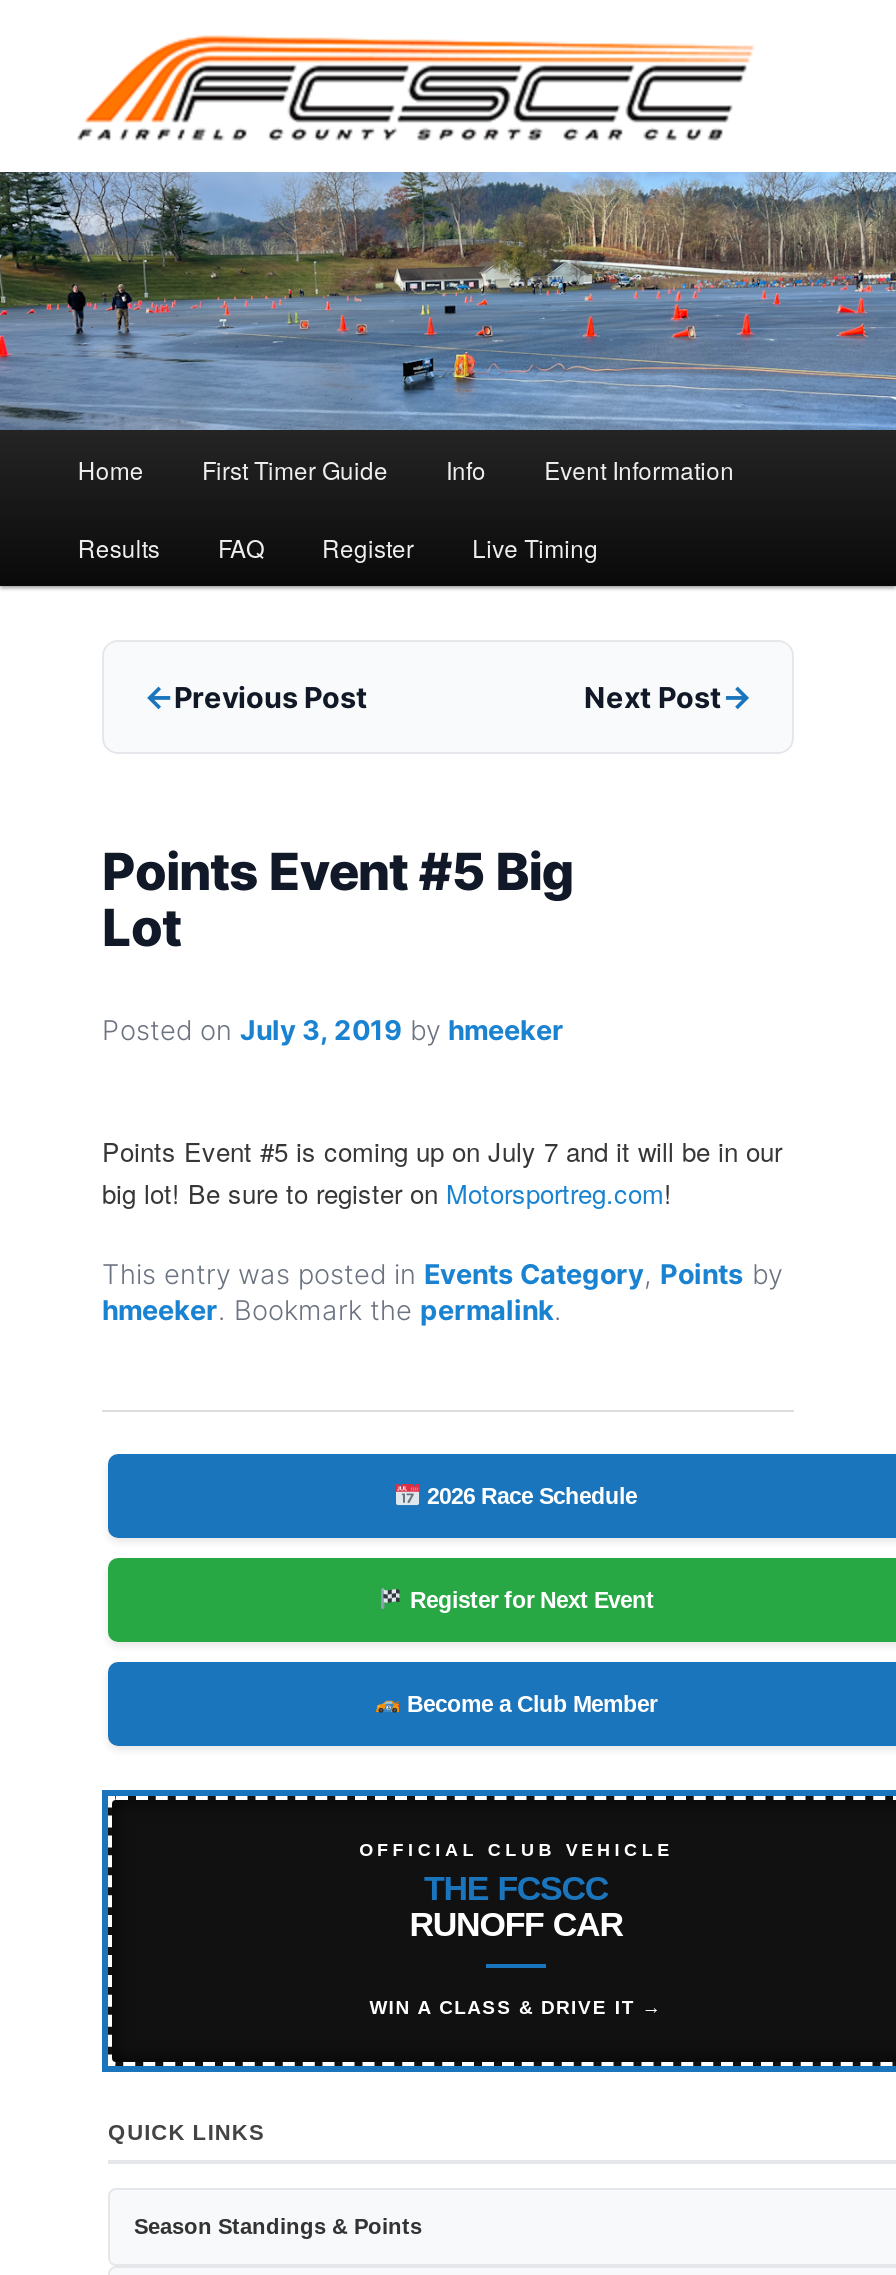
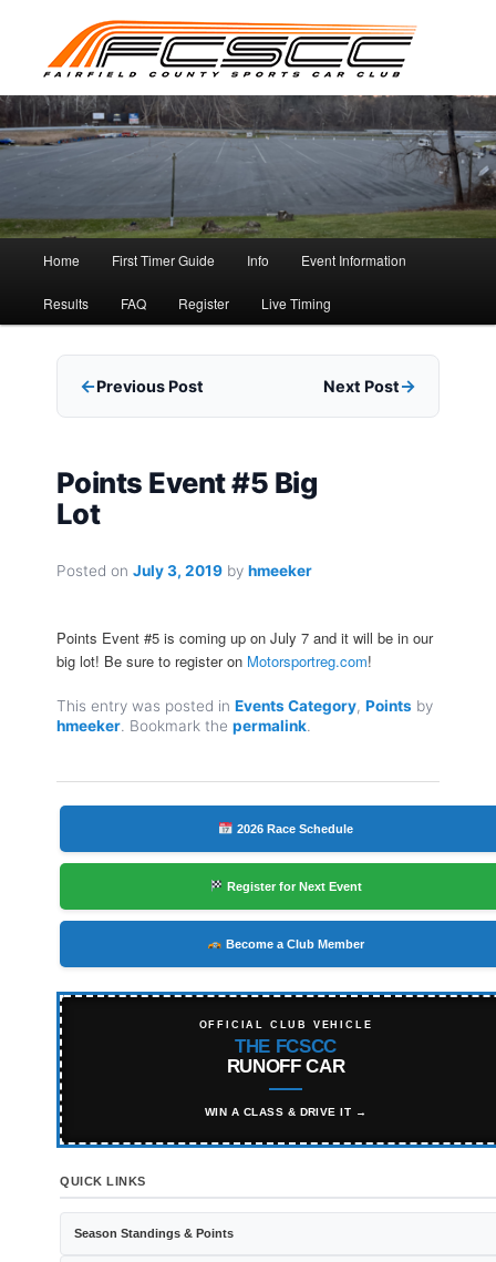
[6,170,890,432] [image] -> [3,94,493,238] [image]

